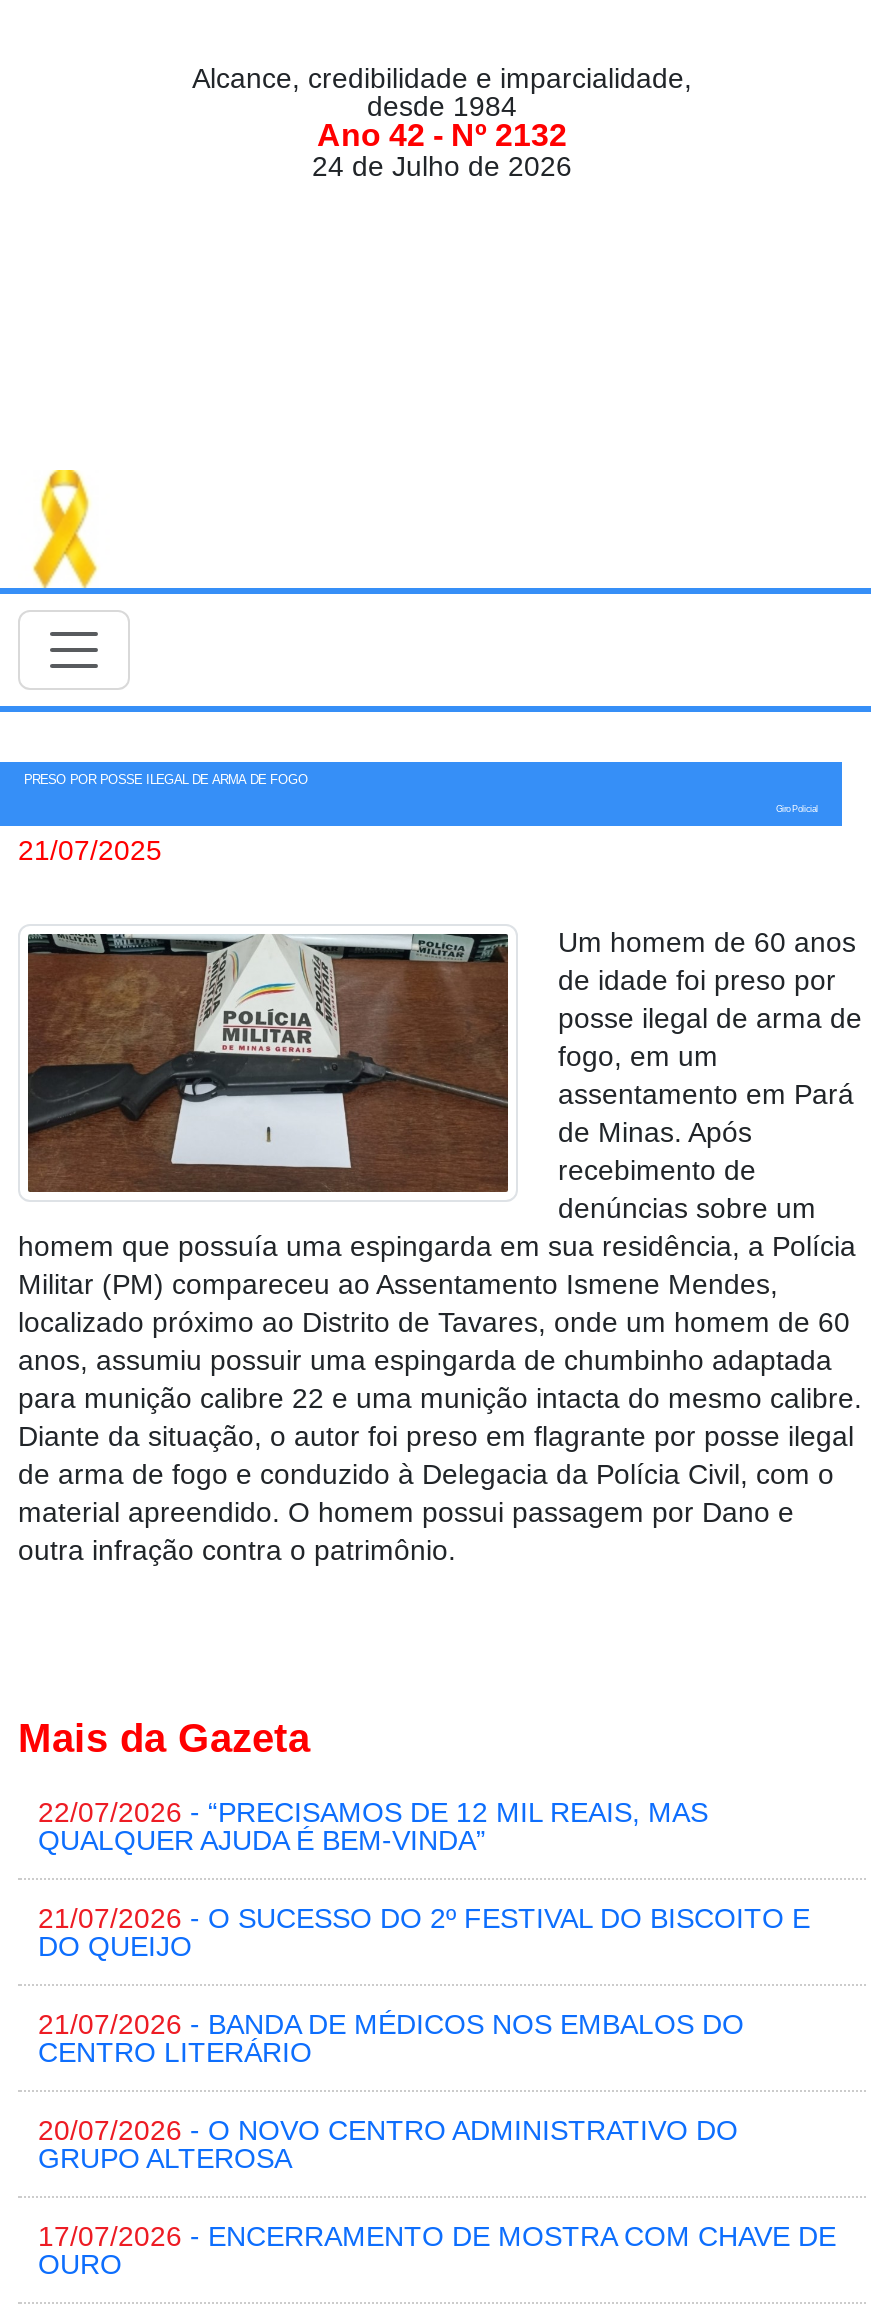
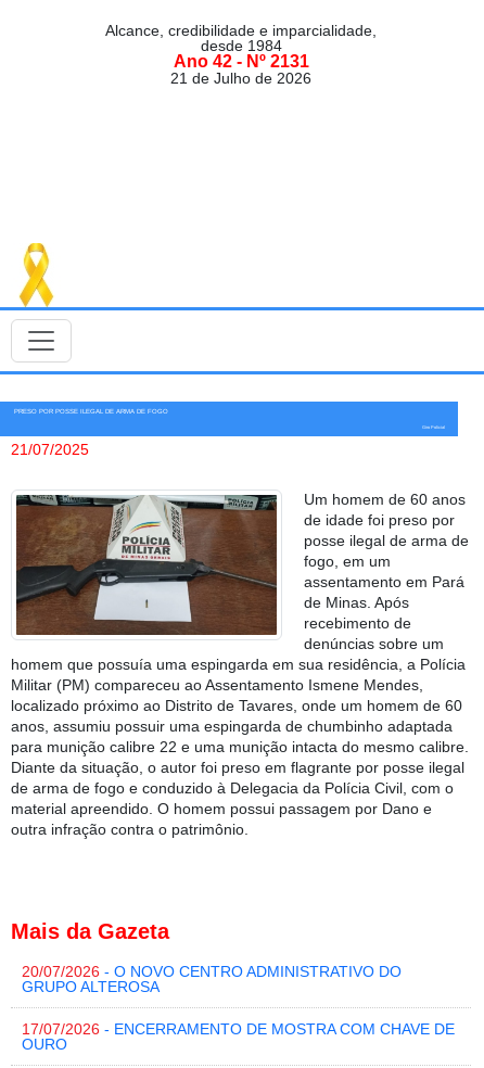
[317,118,567,152] Ano 42 - Nº 2132 -> [173,52,309,71] Ano 42 - Nº 2131
[312,150,572,182] 24 de Julho de 2026 -> [170,69,311,87] 21 de Julho de 2026
[38,1796,810,2068] 22/07/2026 - “PRECISAMOS DE 12 MIL REAIS, MAS | QUALQUER AJUDA É BEM-VINDA” | 21/07/2026 - O SUCESSO DO 2º FESTIVAL DO BISCOITO E | DO QUEIJO | 21/07/2026 - BANDA DE MÉDICOS NOS EMBALOS DO | CENTRO LITERÁRIO -> none

